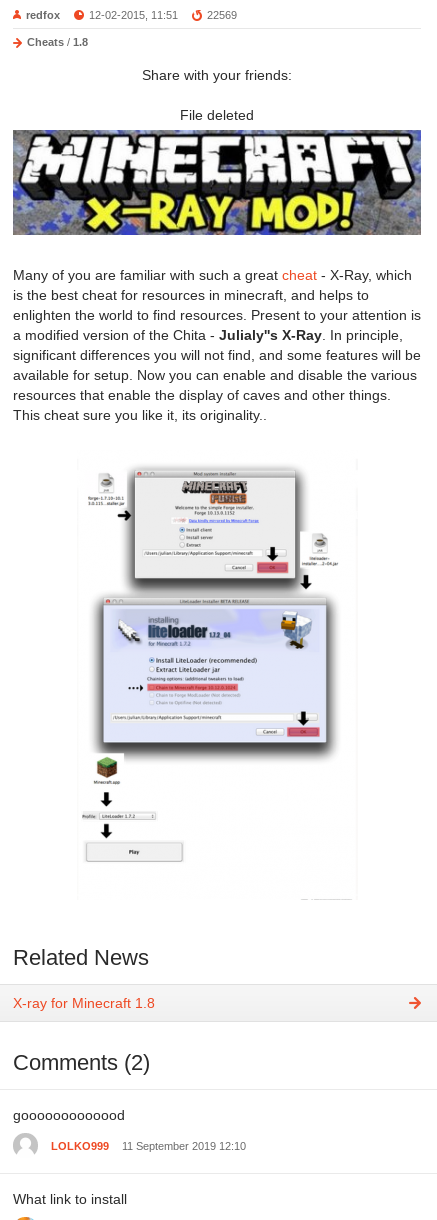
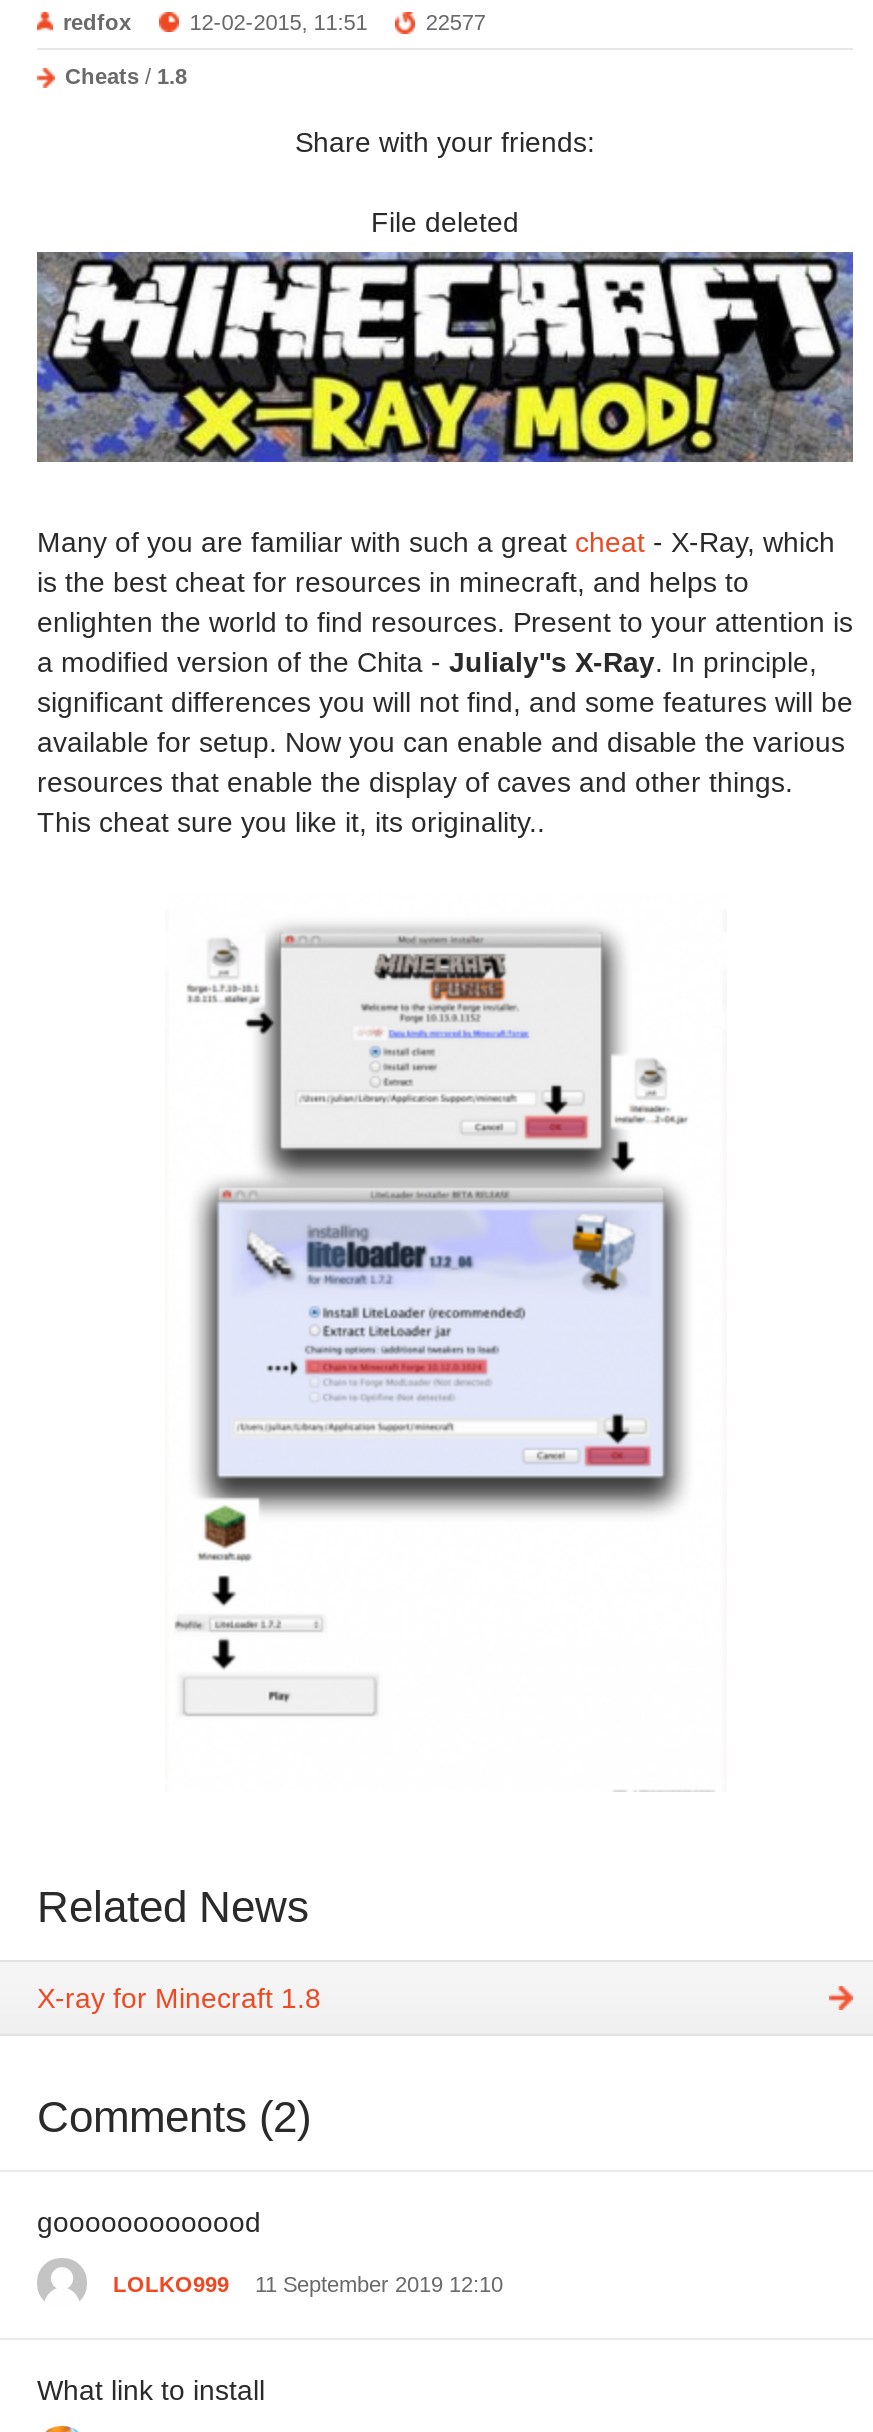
[207,9,237,21] 22569 -> [426,10,486,34] 22577

